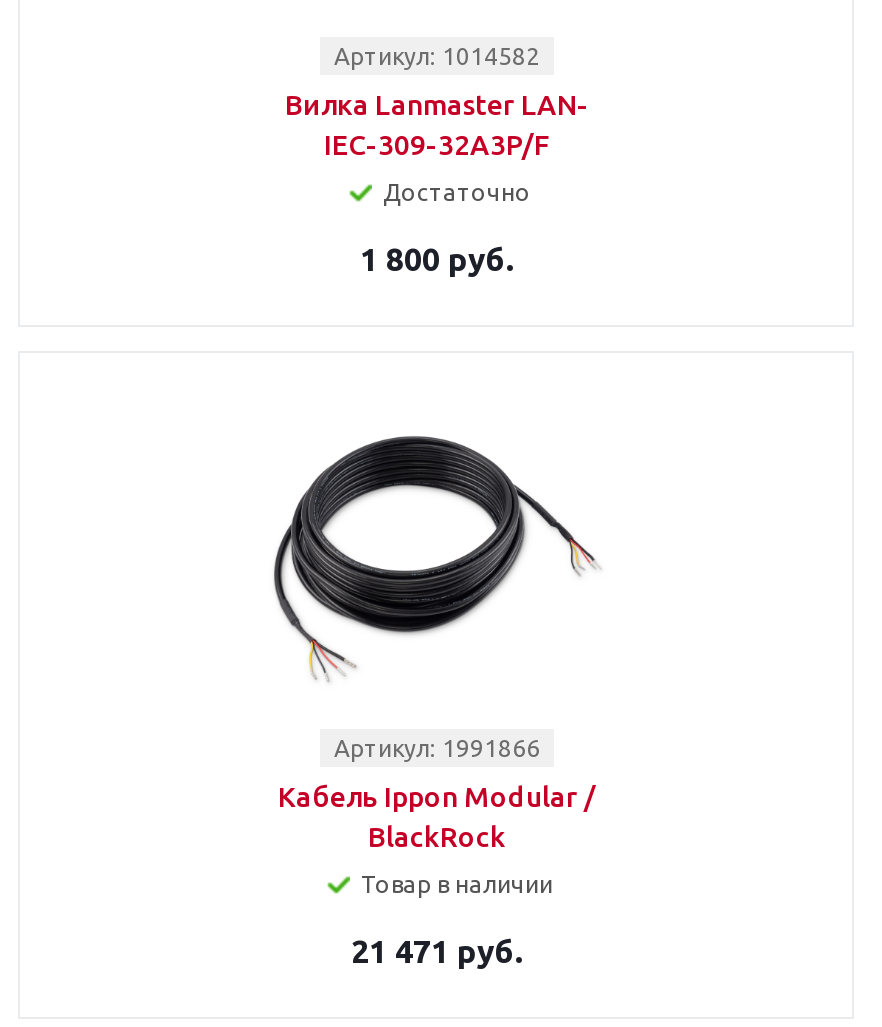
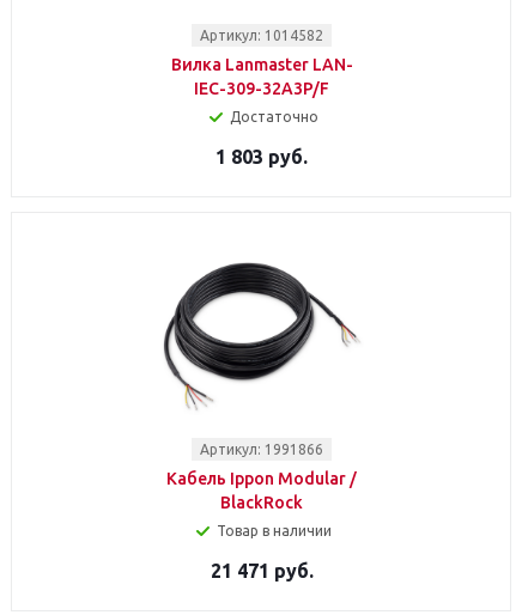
[360,241,514,277] 1 800 руб. -> [216,146,308,168] 1 803 руб.

